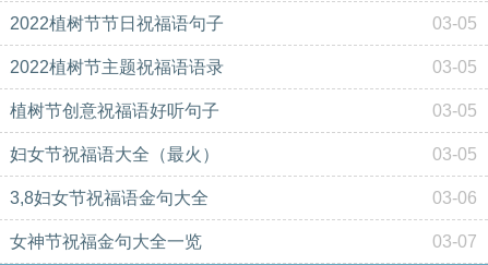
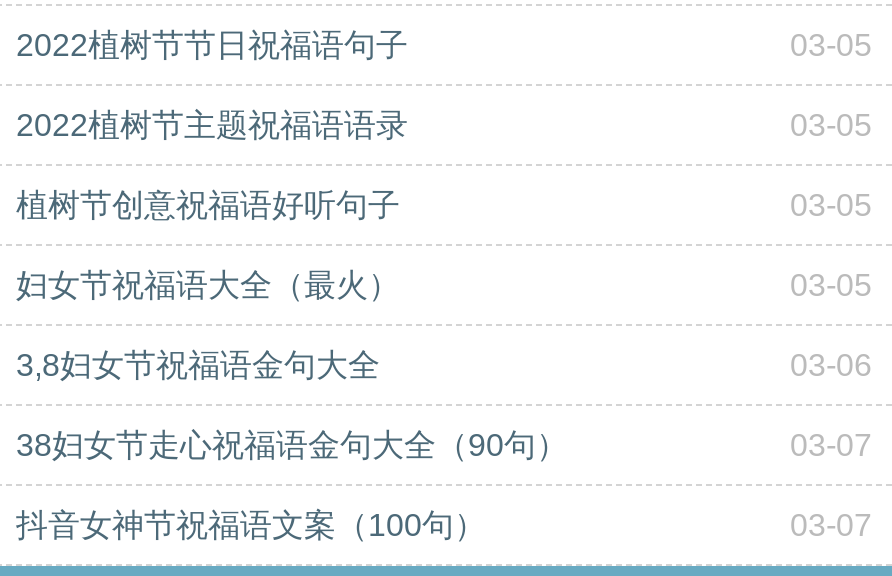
[10,232,202,251] 女神节祝福金句大全一览 -> [16,428,872,542] 38妇女节走心祝福语金句大全（90句） | 03-07 | 抖音女神节祝福语文案（100句）

